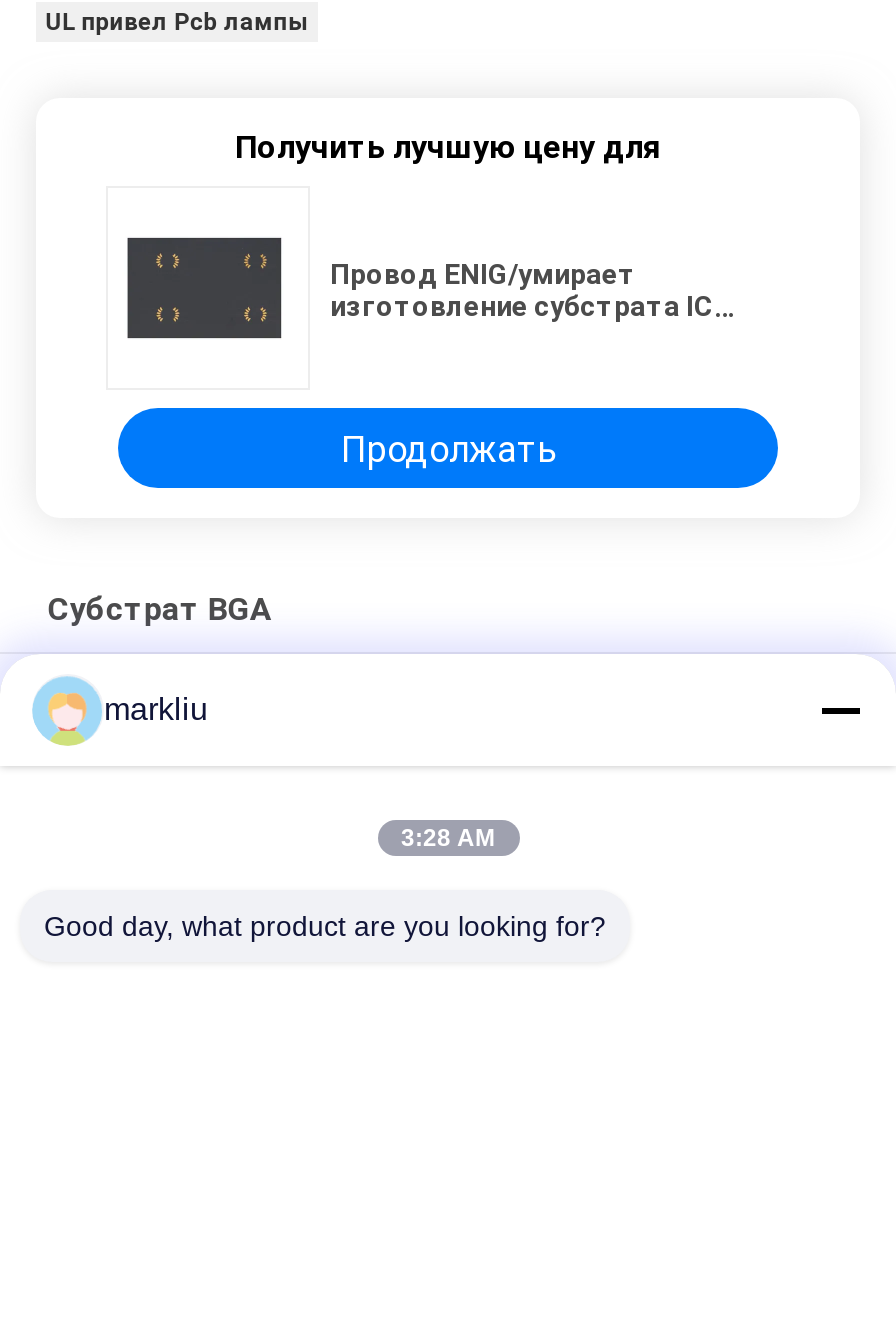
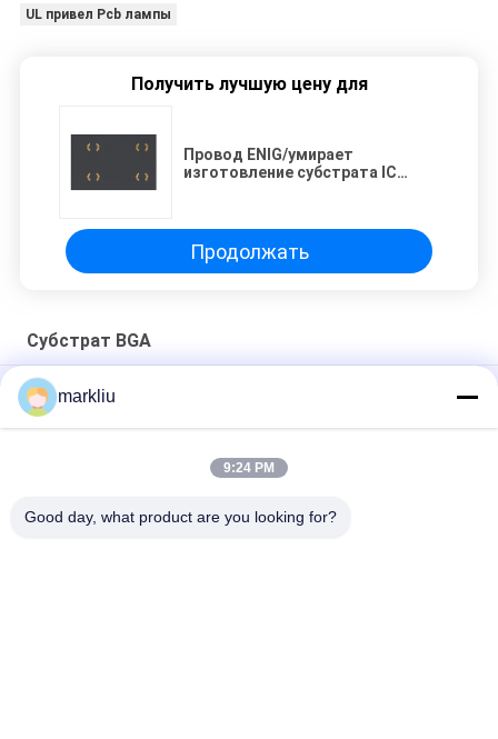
[401,824,495,852] 3:28 AM -> [223,460,275,476] 9:24 PM

